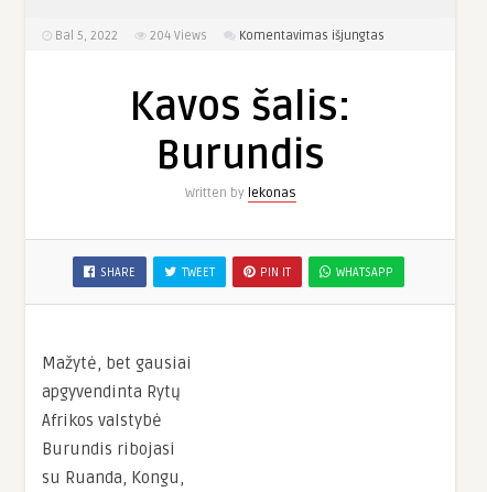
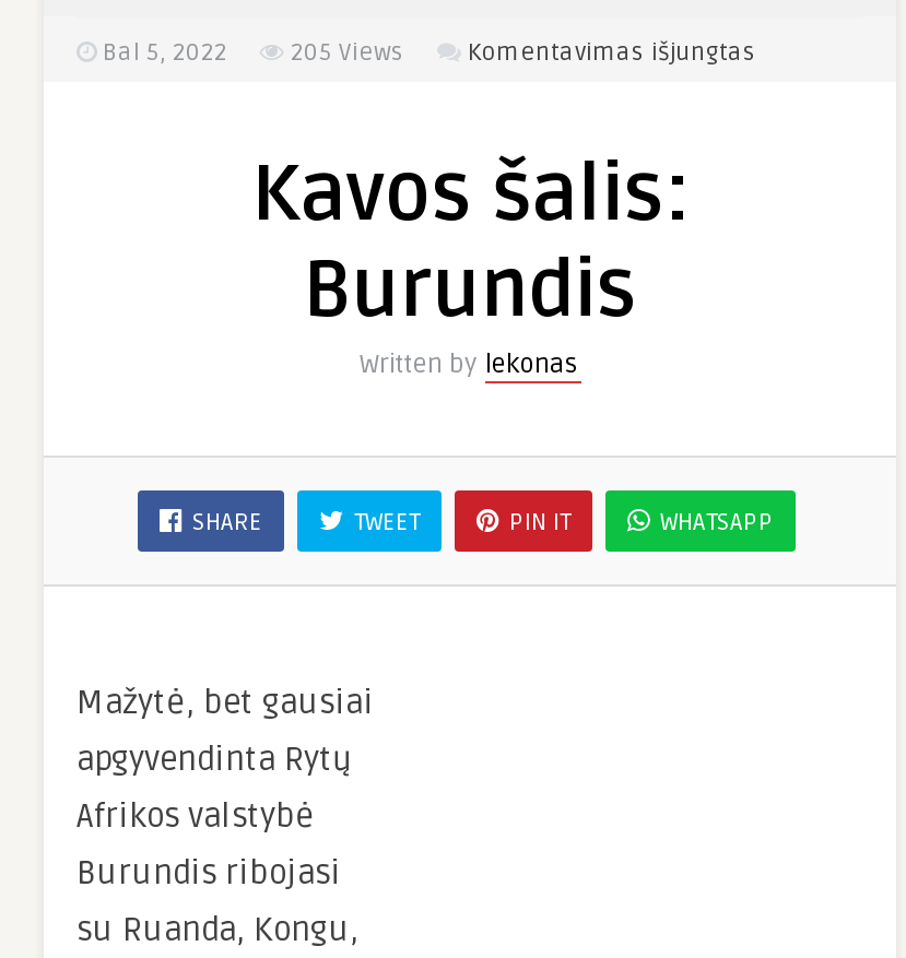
[52,29,207,43] Bal 5, 2022 204 Views -> [96,38,404,67] Bal 5, 2022 205 Views

